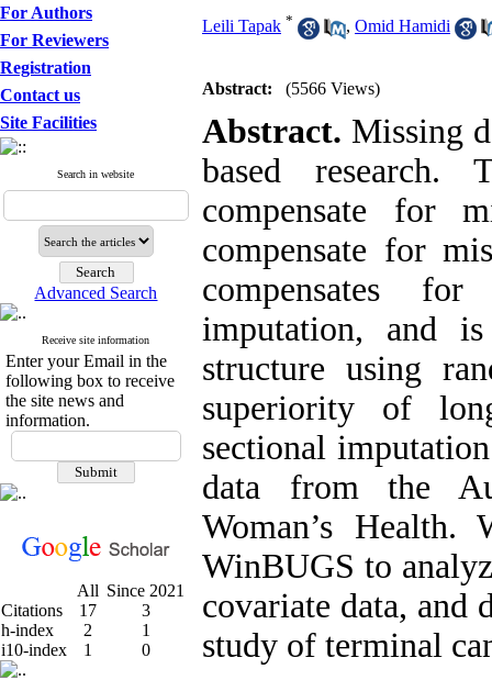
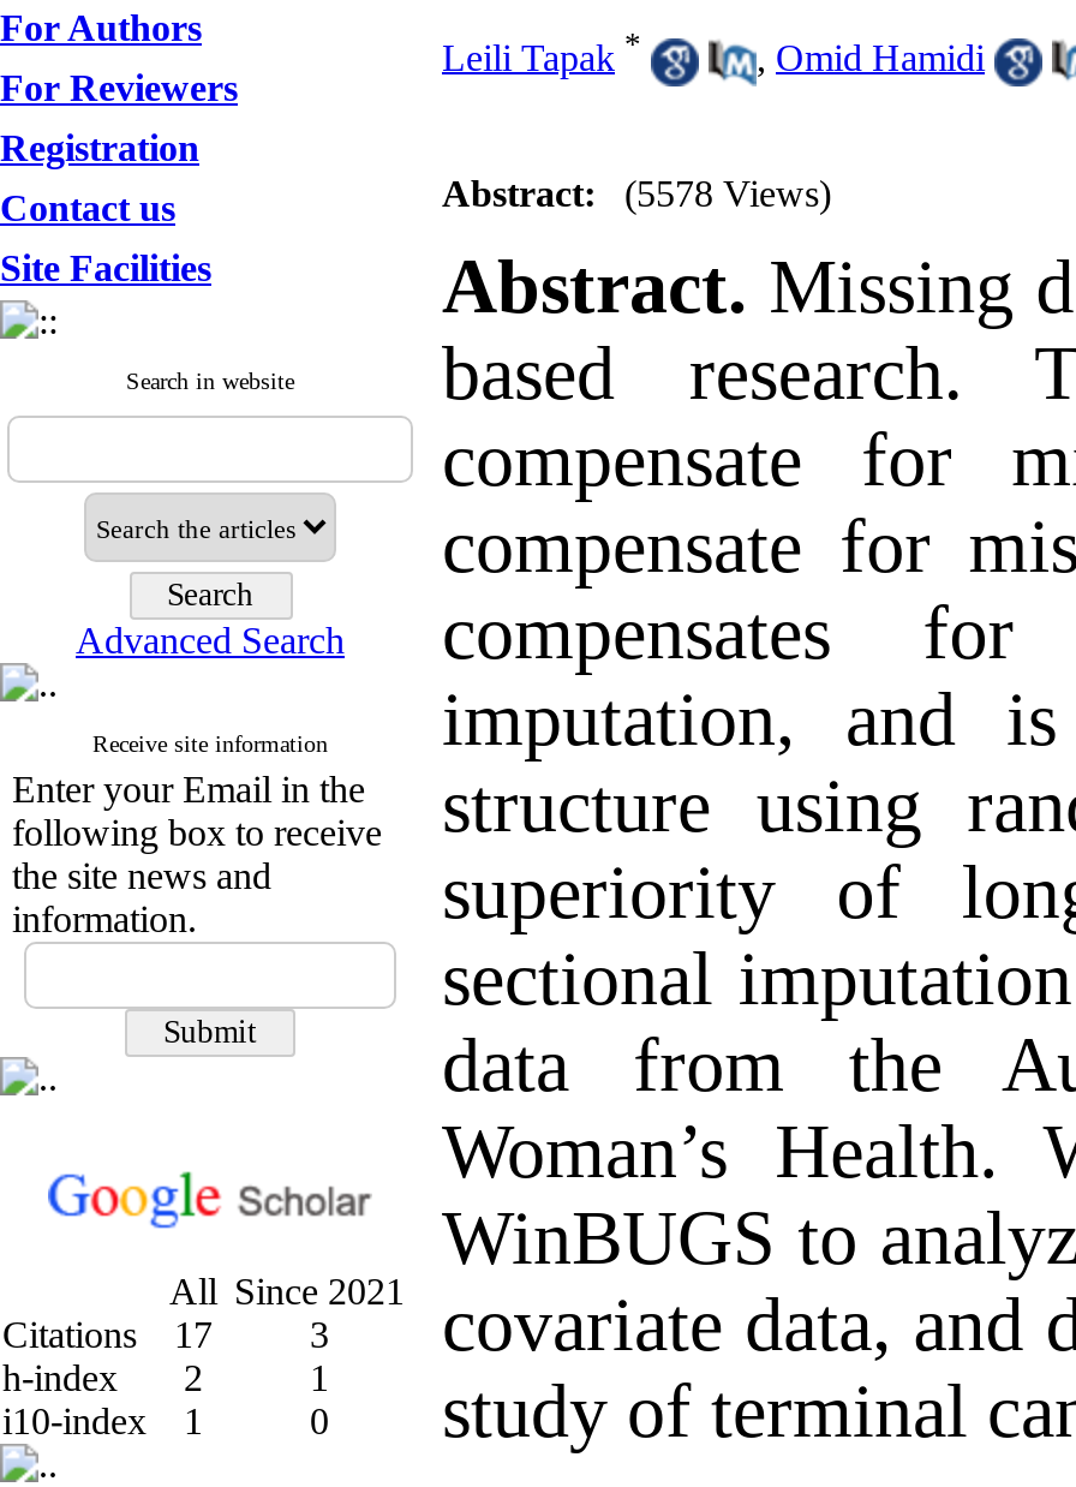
[202,79,380,98] Abstract: (5566 Views) -> [442,173,831,214] Abstract: (5578 Views)

